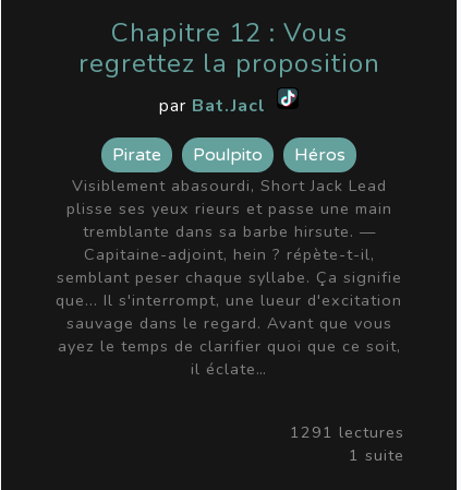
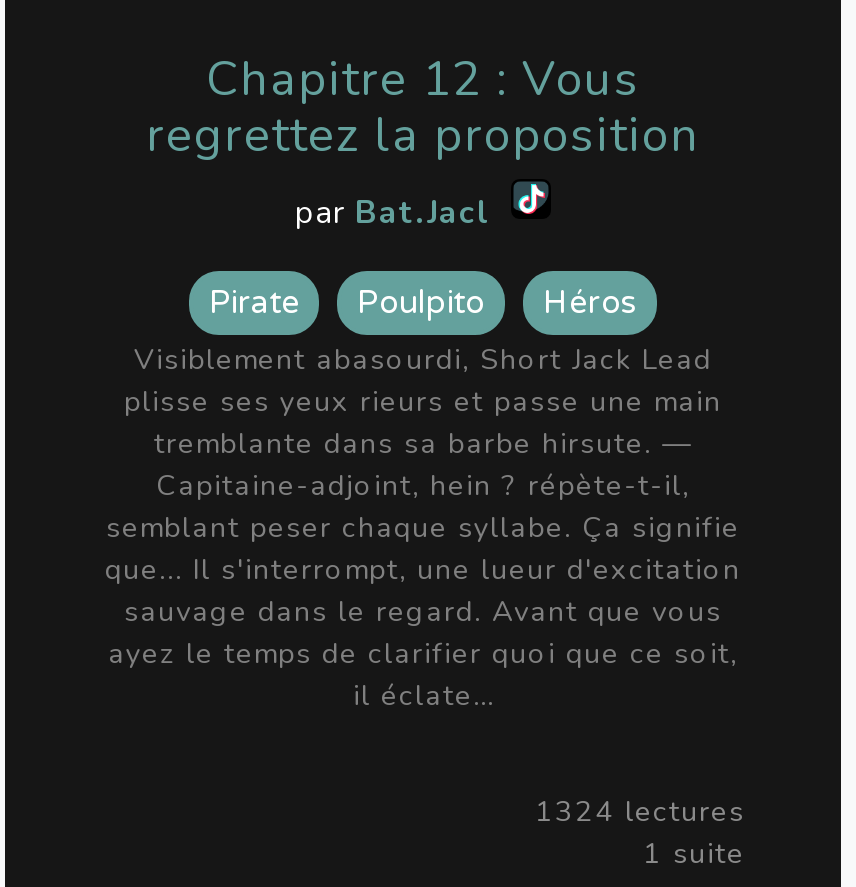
[290,421,404,443] 1291 lectures -> [535,791,745,831] 1324 lectures

